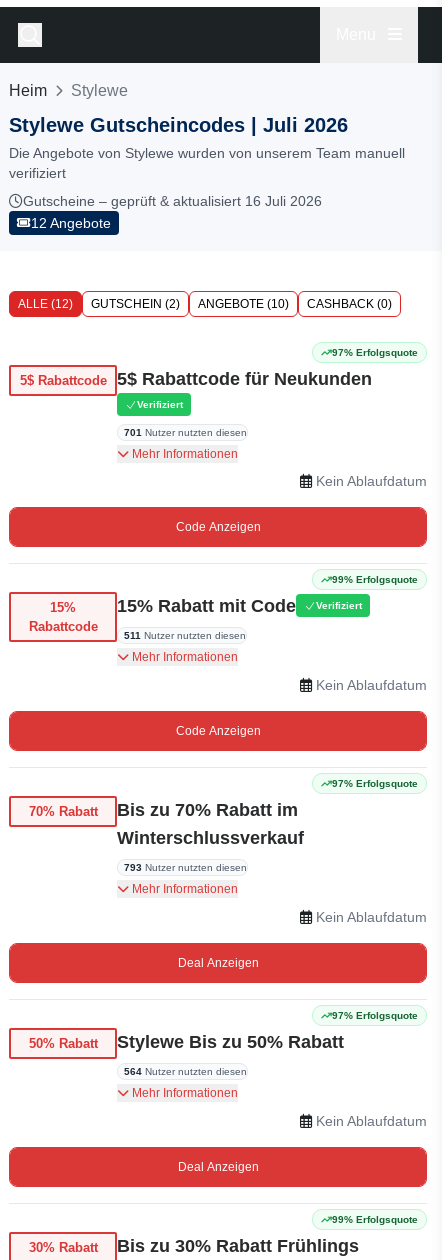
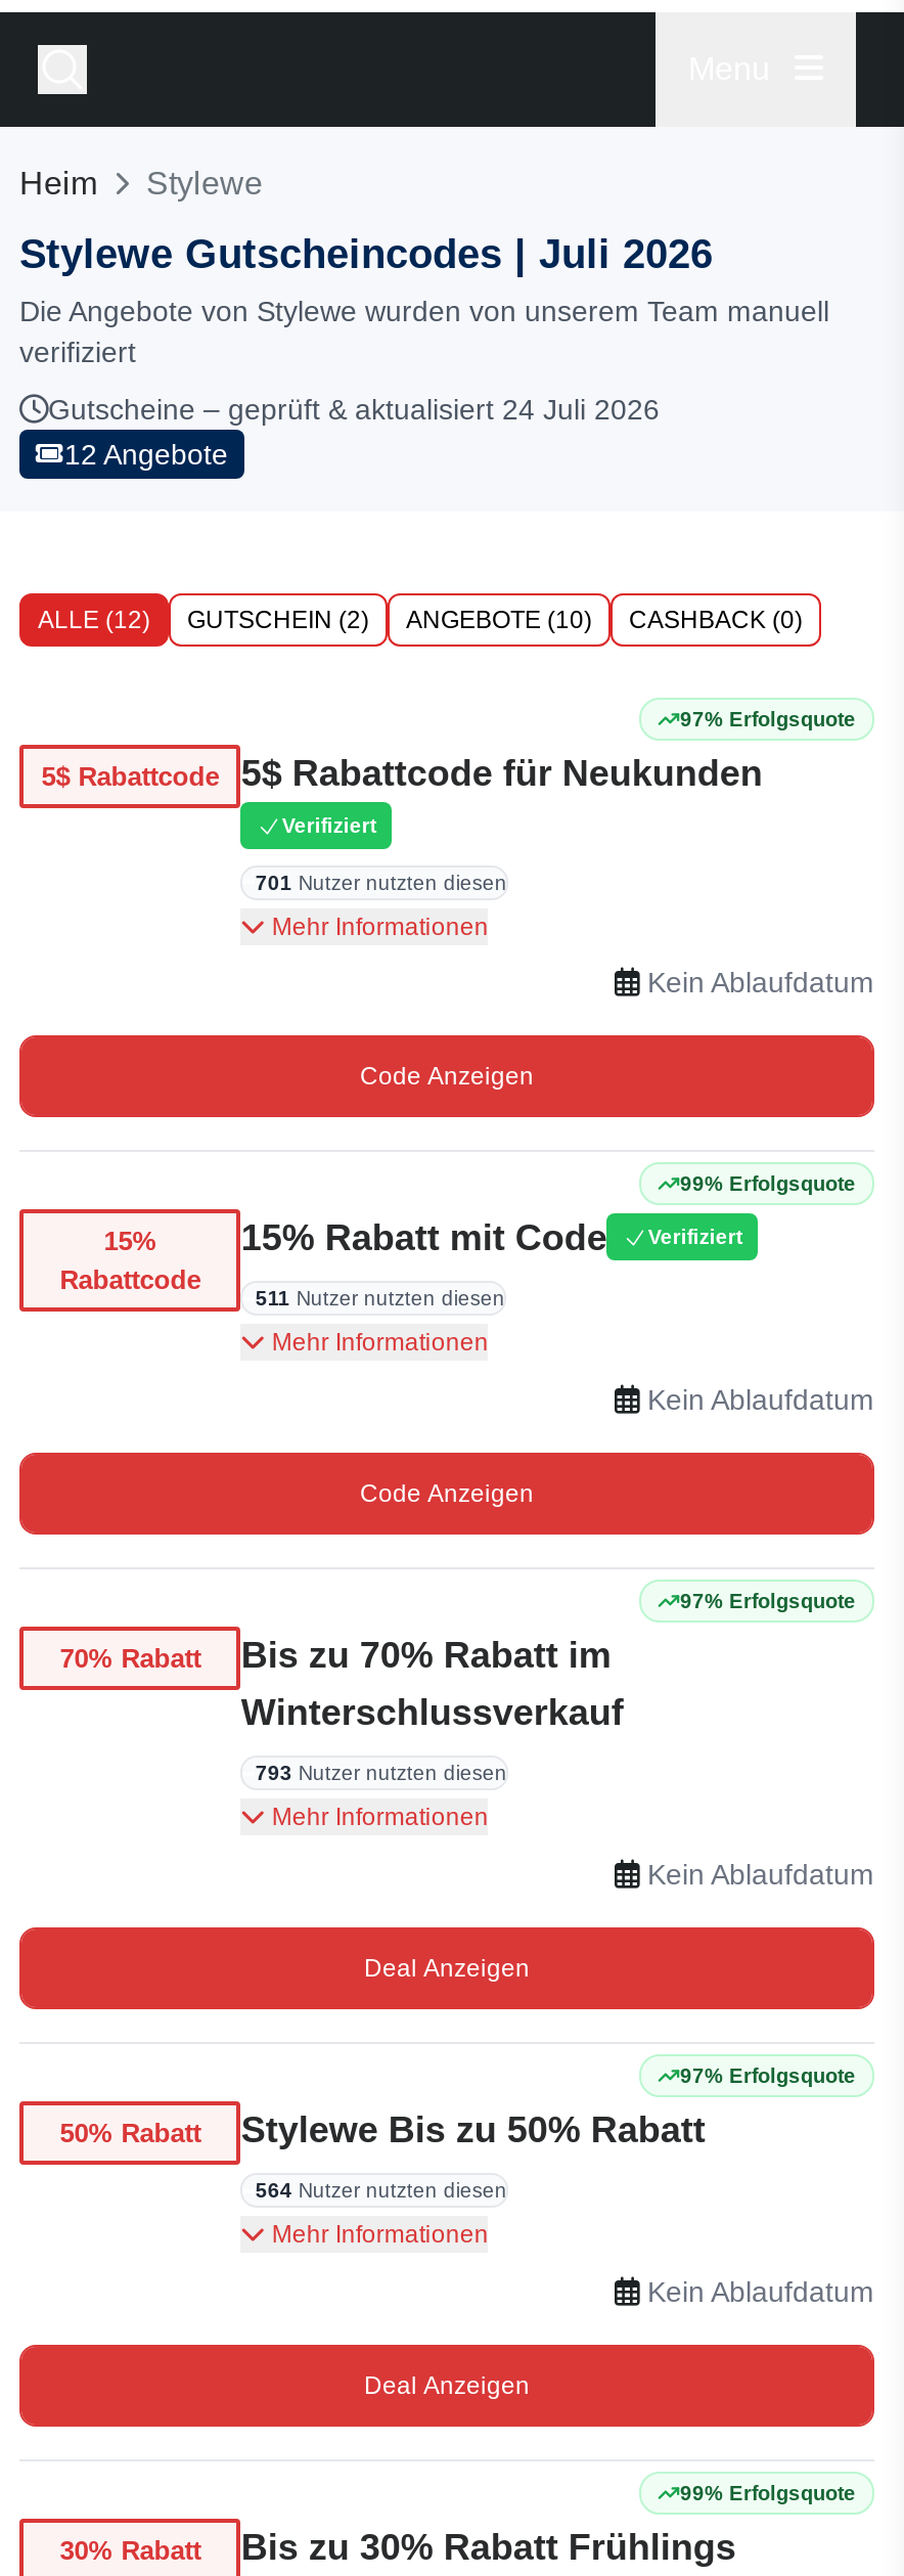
[23,193,322,209] Gutscheine – geprüft & aktualisiert 16 Juli 2026 -> [48,393,660,426] Gutscheine – geprüft & aktualisiert 24 Juli 2026

